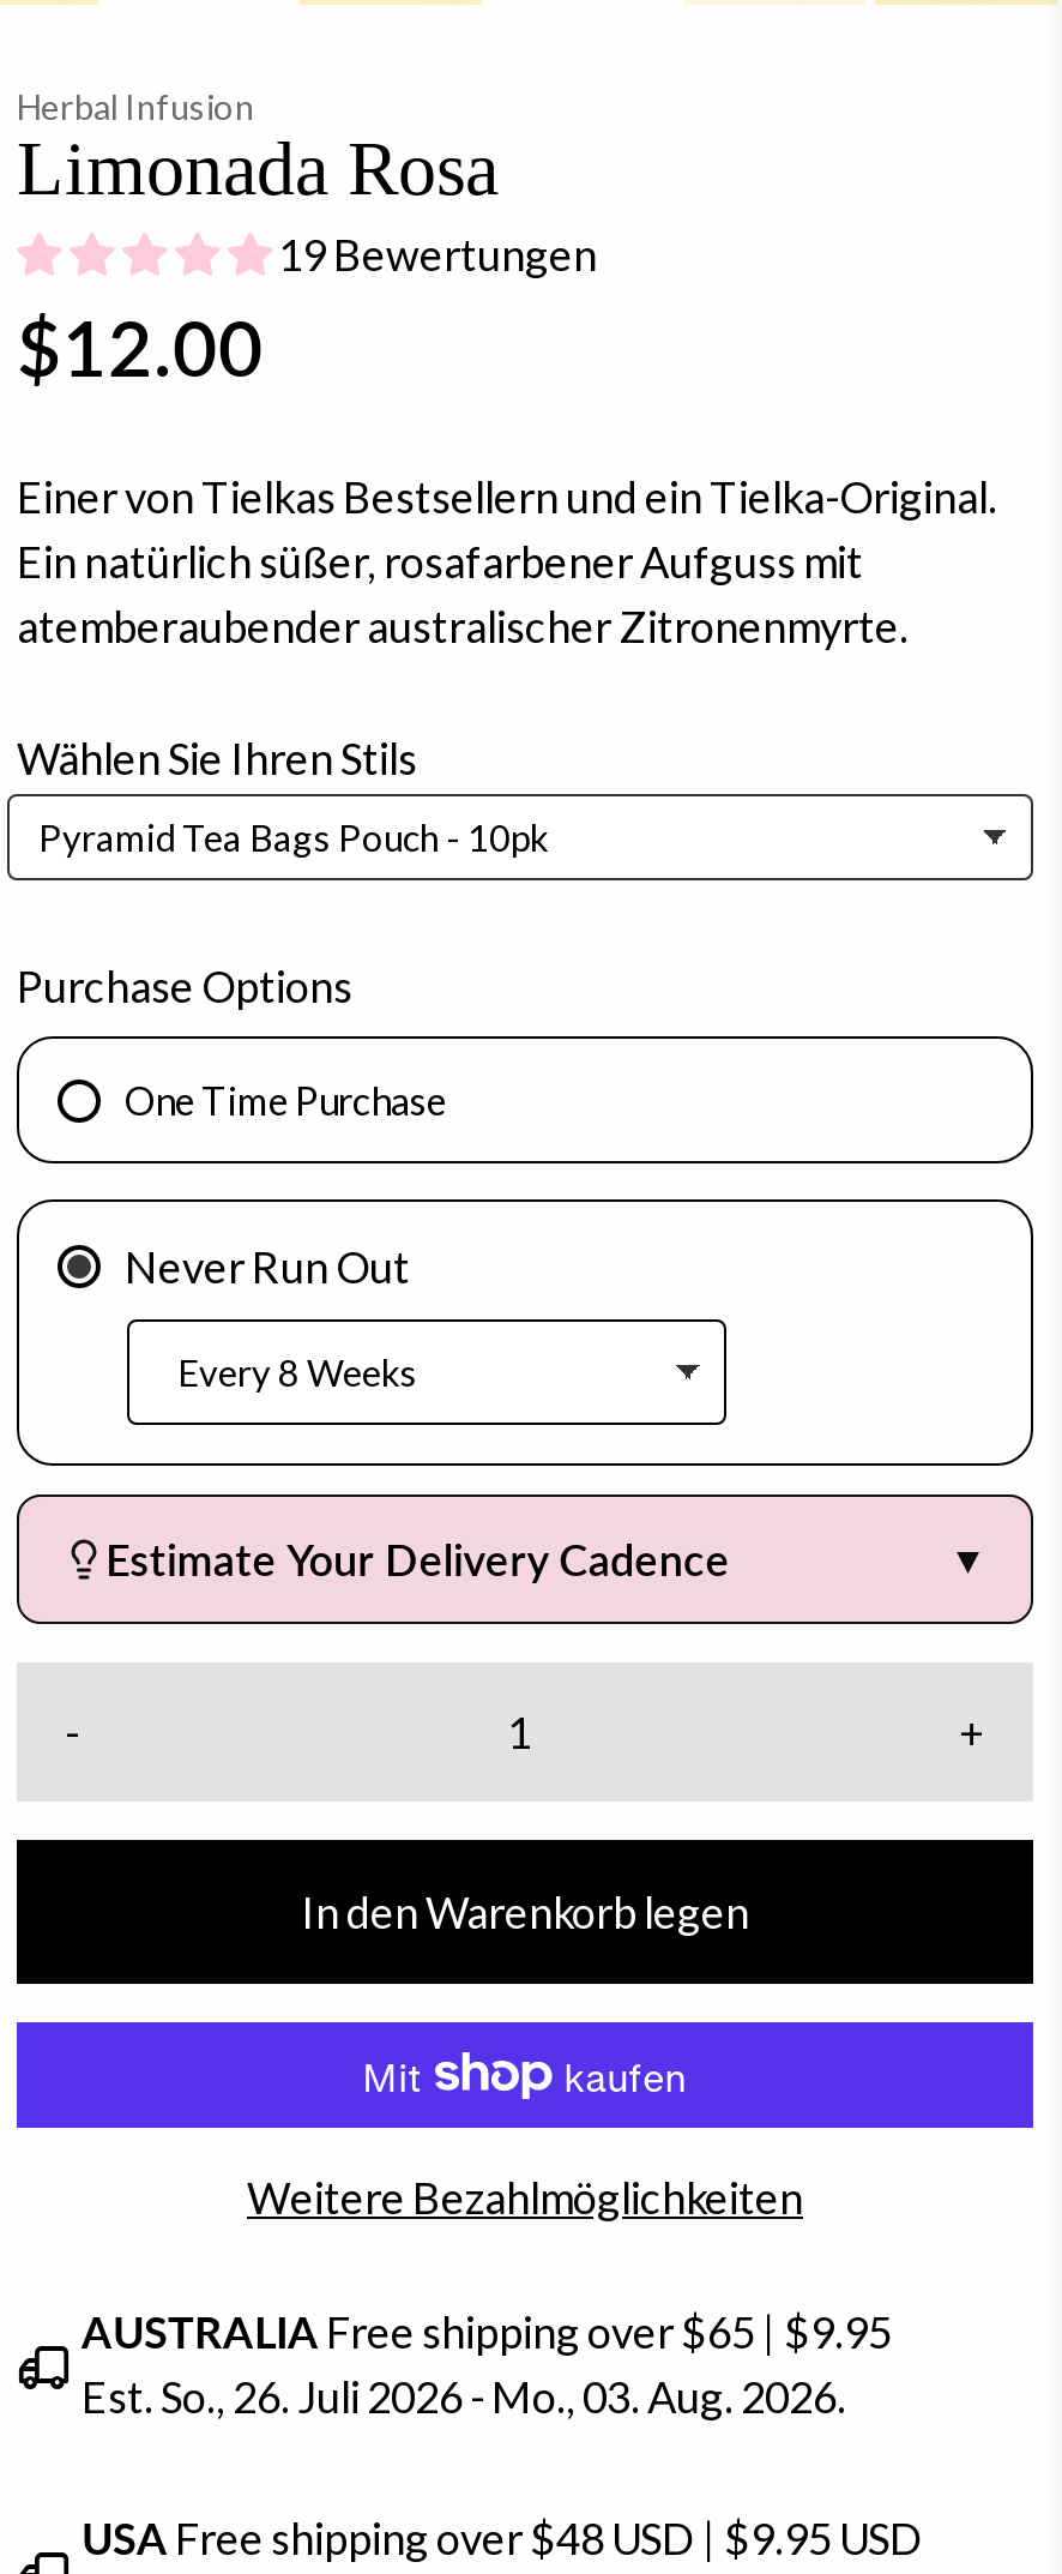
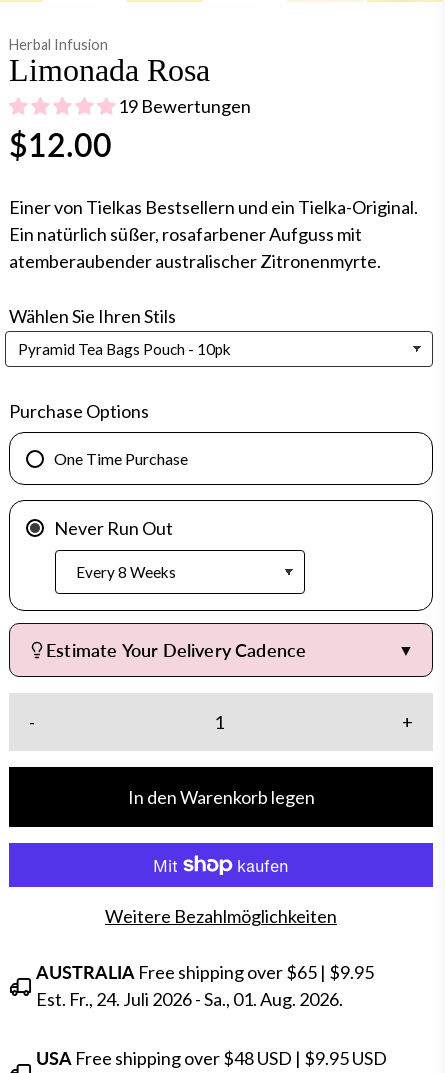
[82,2371,846,2424] Est. So., 26. Juli 2026 - Mo., 03. Aug. 2026. -> [36,988,343,1010] Est. Fr., 24. Juli 2026 - Sa., 01. Aug. 2026.

